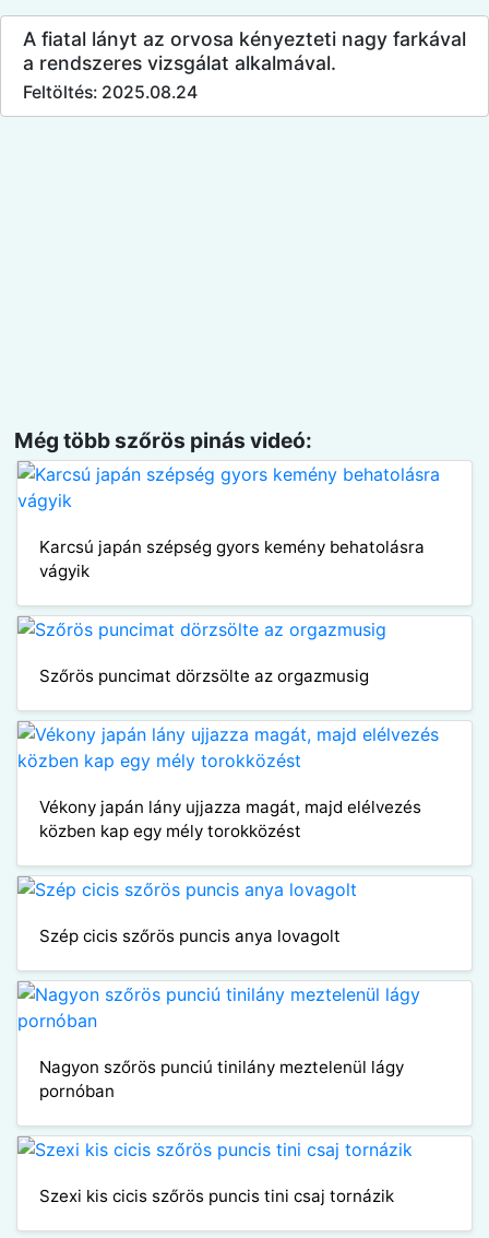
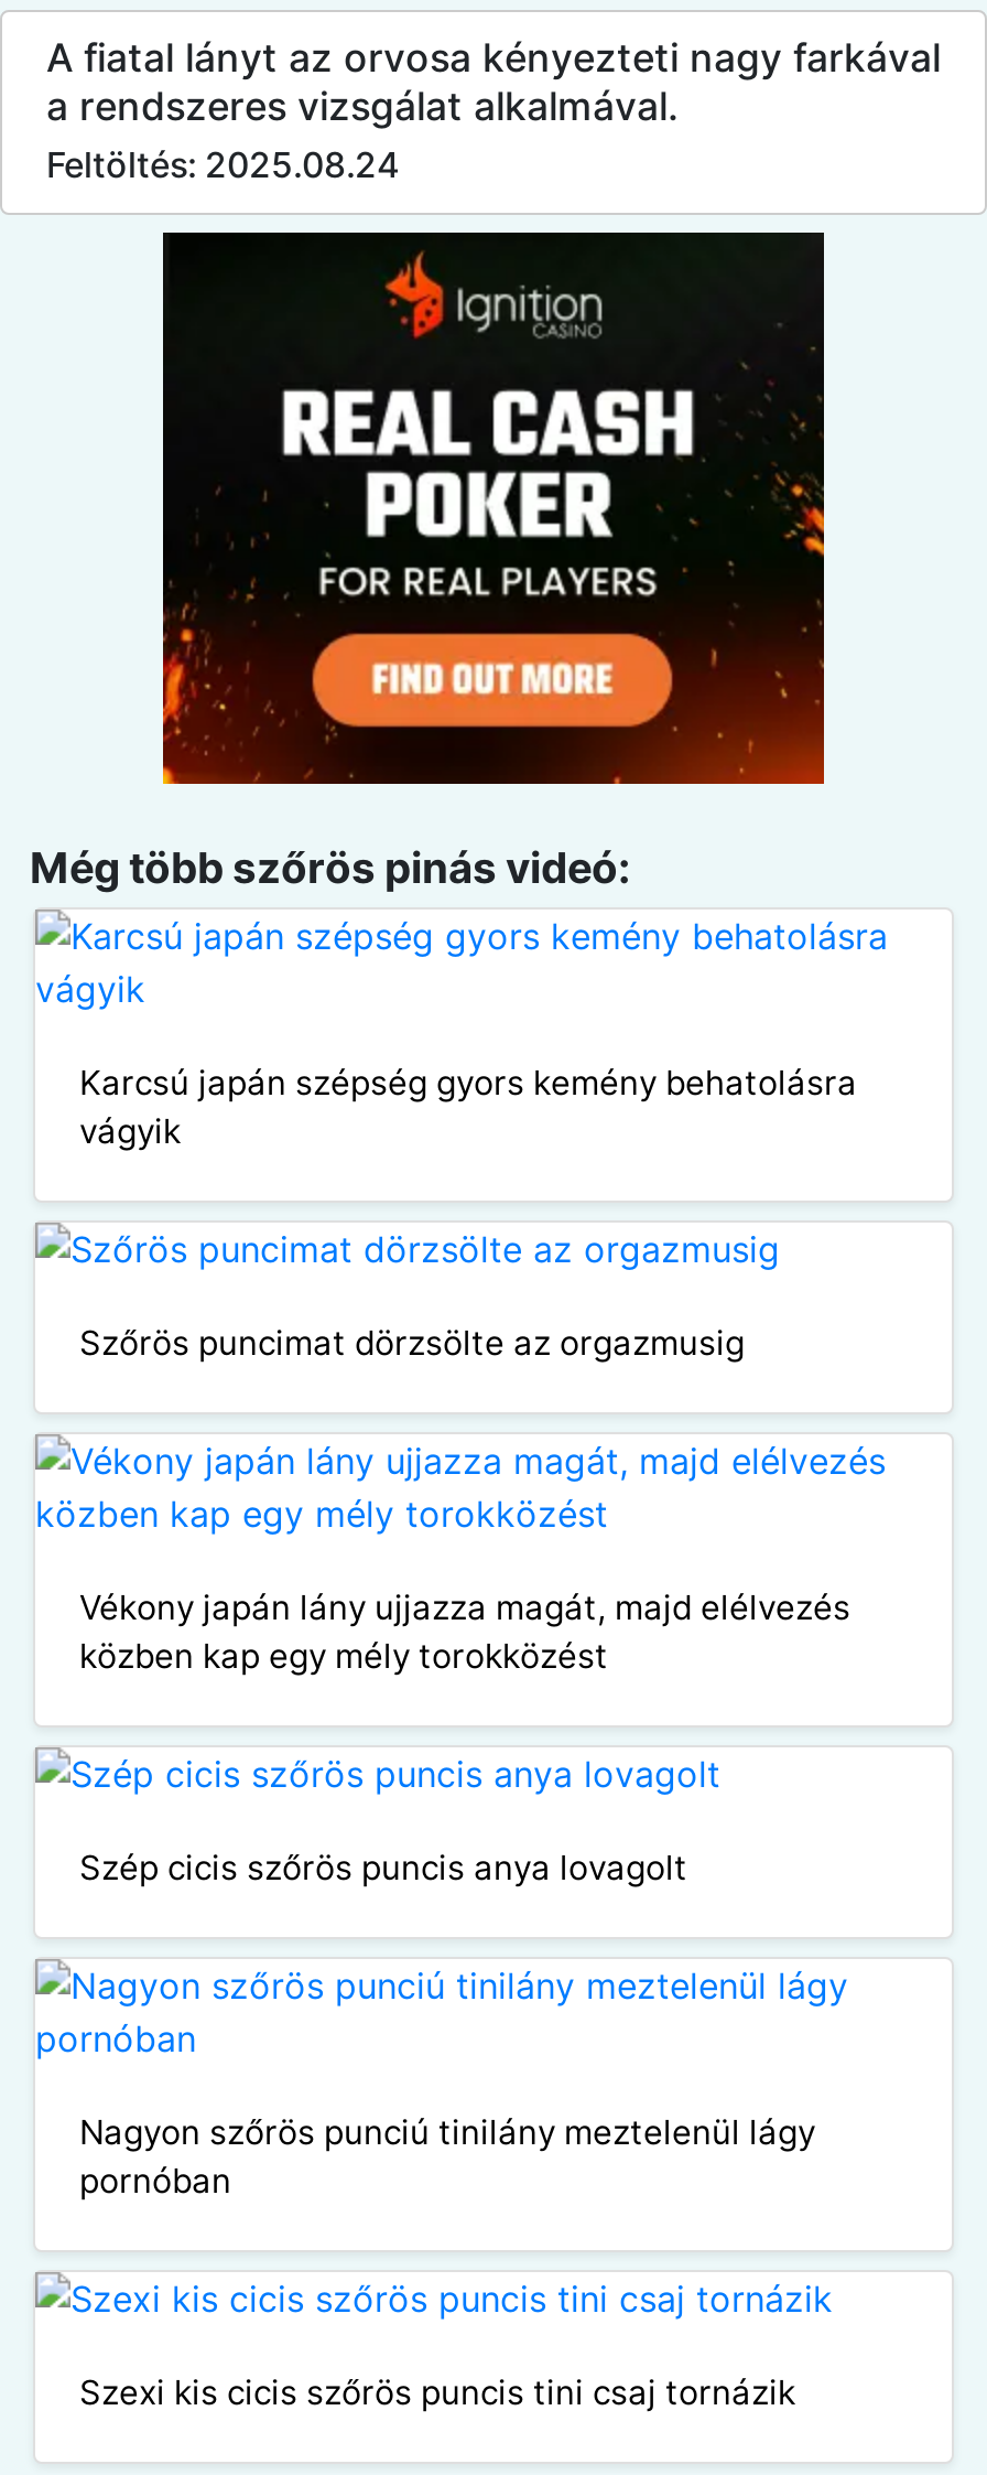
none -> [161,230,826,786] [image]

